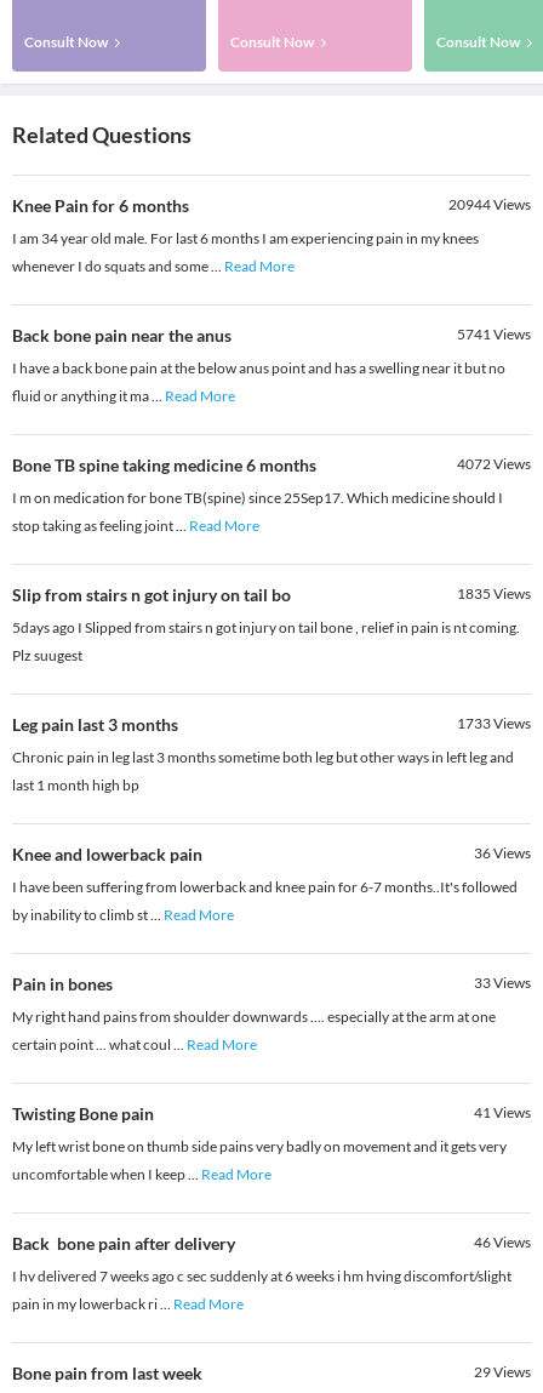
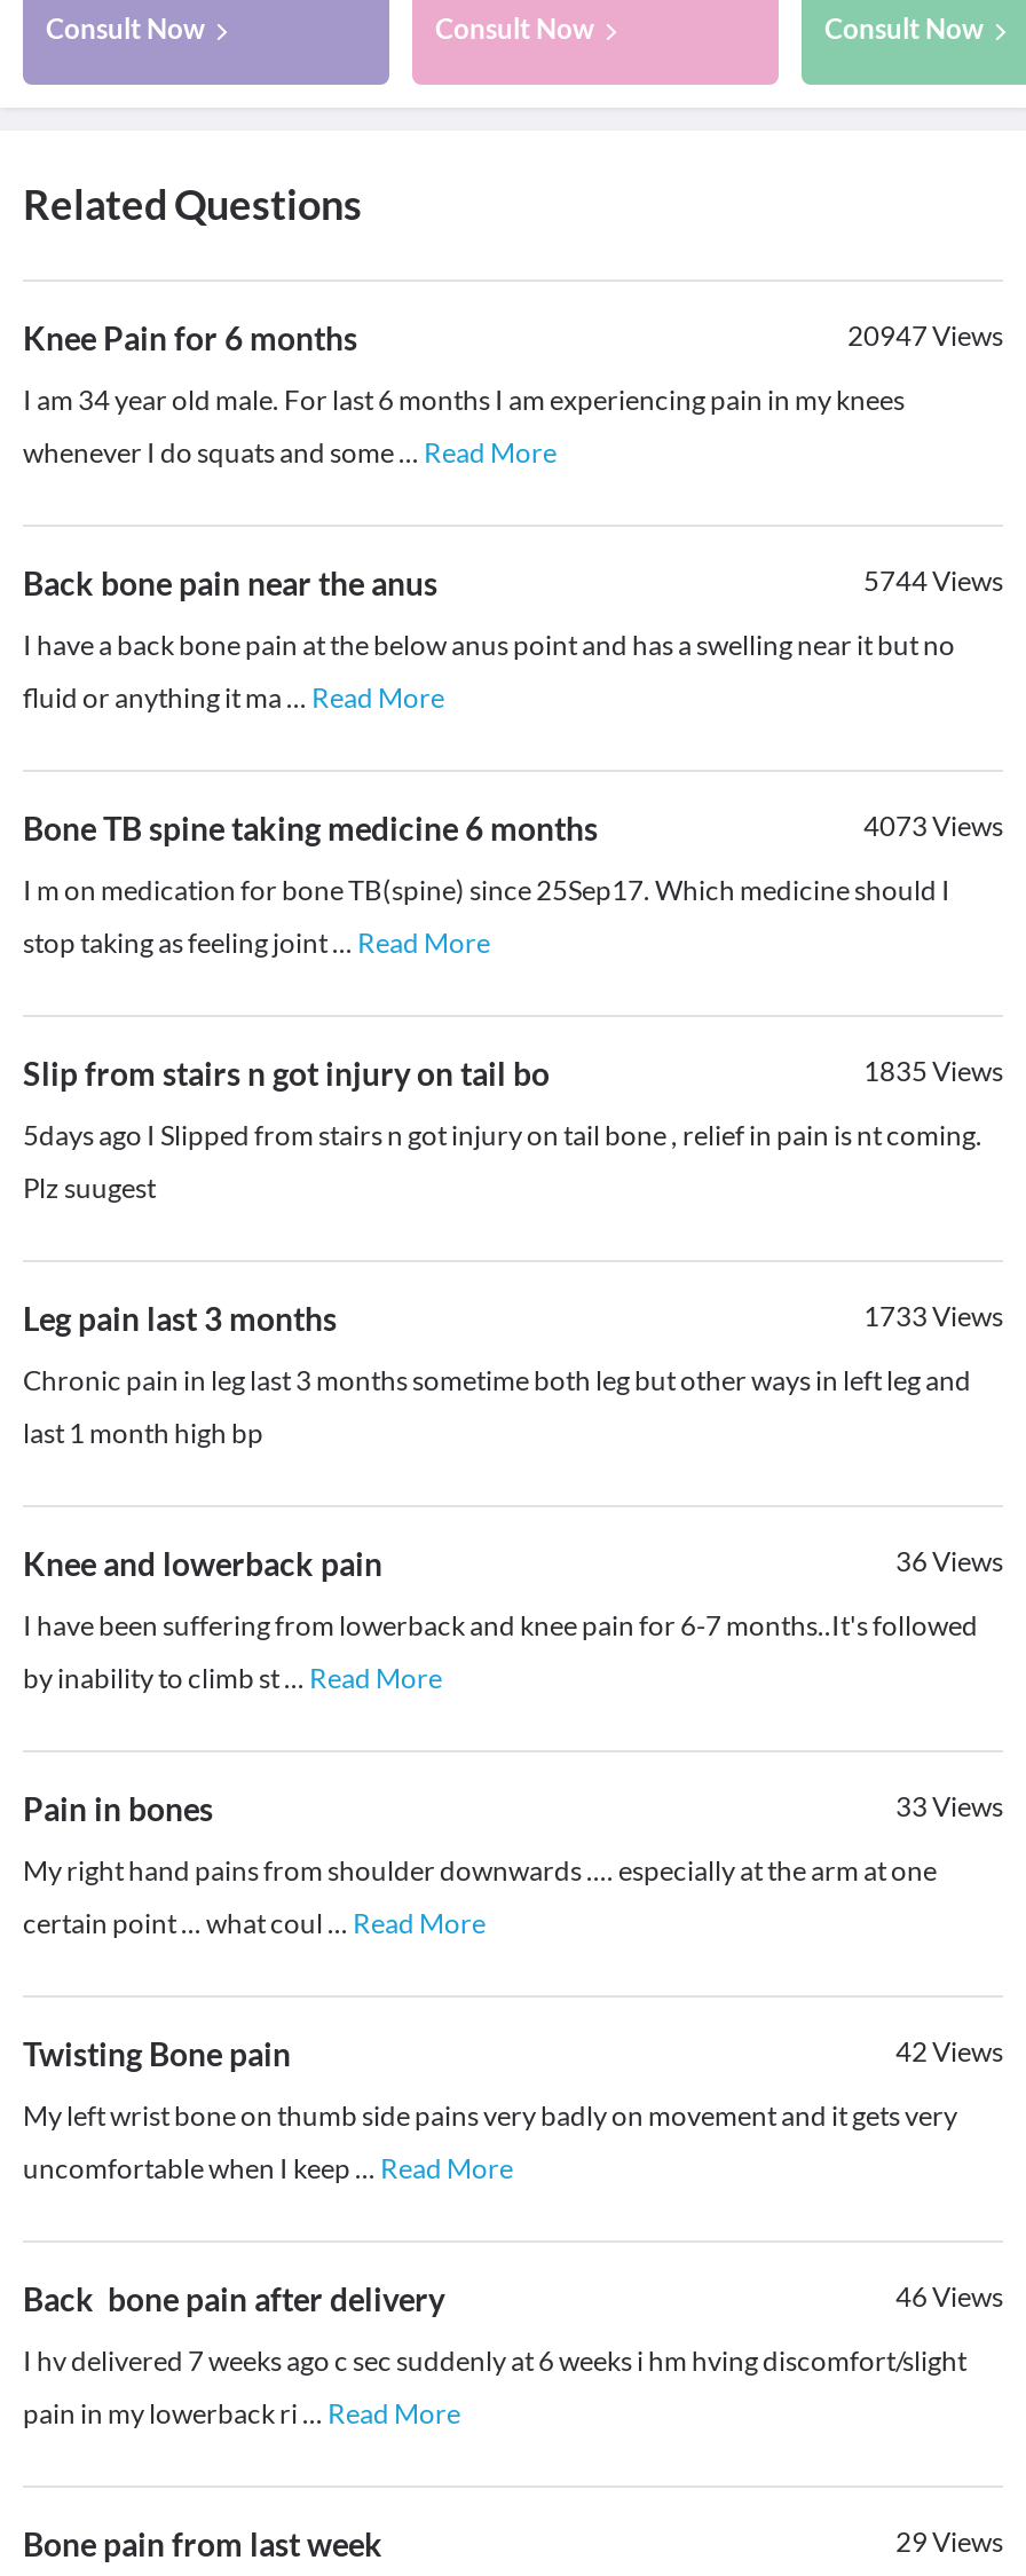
[448,196,531,214] 20944Views -> [847,319,1003,353] 20947Views
[457,325,531,343] 5741Views -> [863,564,1003,599] 5744Views
[457,455,531,473] 4072Views -> [863,809,1003,844] 4073Views
[474,1104,531,1122] 41Views -> [895,2035,1003,2069] 42Views

